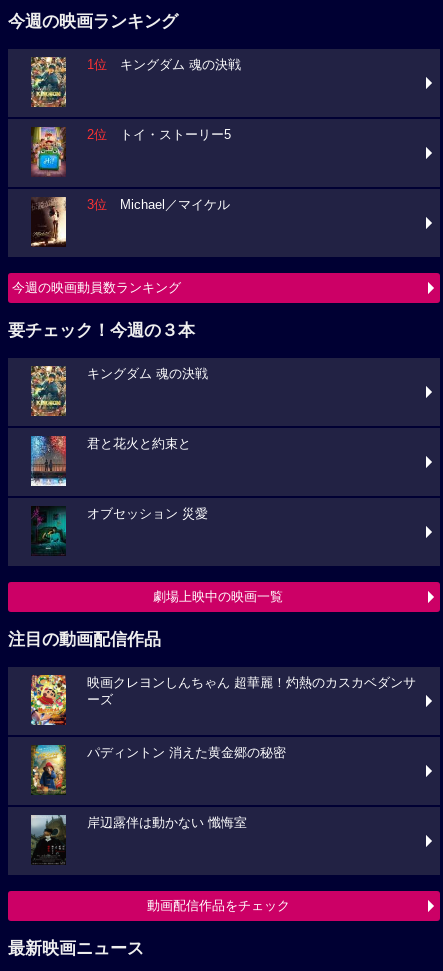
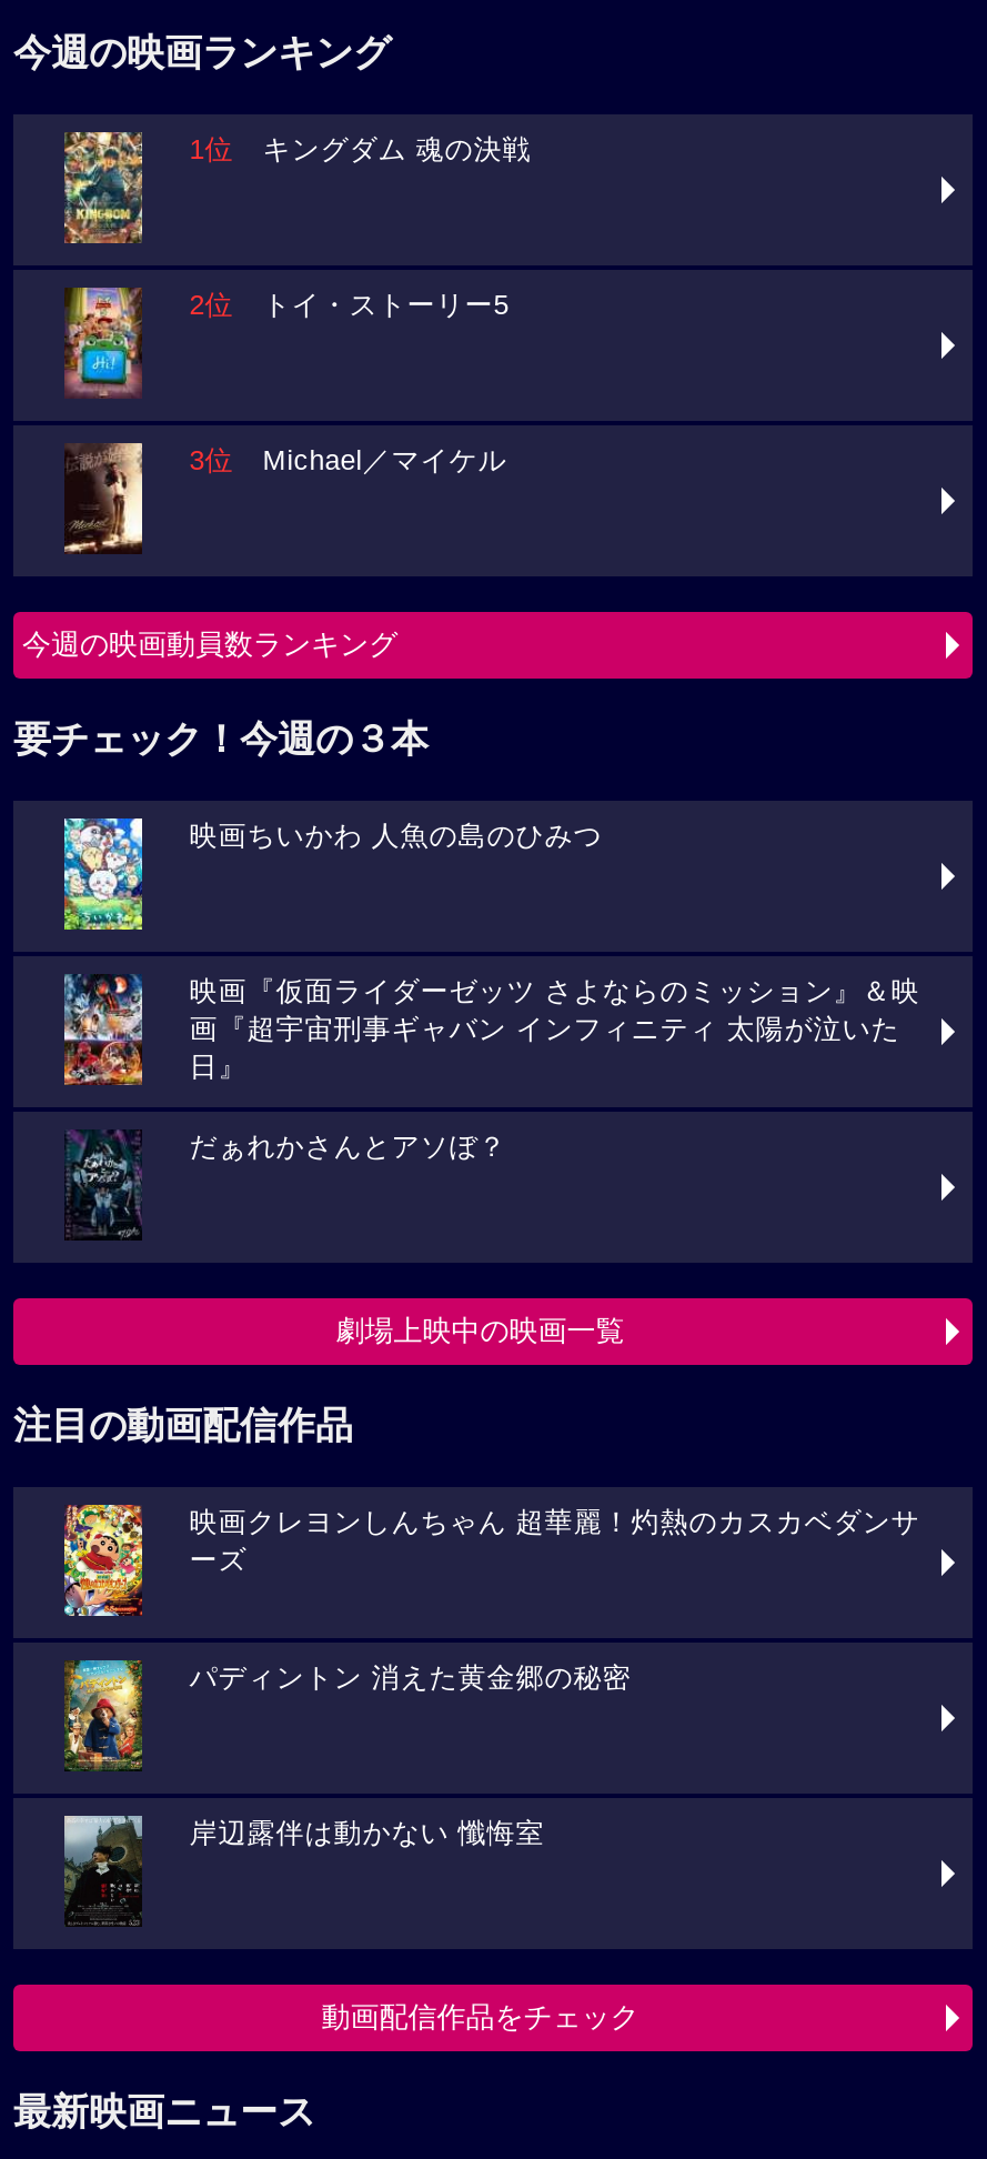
[30,365,208,417] [image] | キングダム 魂の決戦 -> [62,816,602,932] [image] | 映画ちいかわ 人魚の島のひみつ
[30,435,191,487] [image] | 君と花火と約束と -> [62,974,920,1085] [image] | 映画『仮面ライダーゼッツ さよならのミッション』＆映 | 画『超宇宙刑事ギャバン インフィニティ 太陽が泣いた | 日』
[31,506,208,553] [image] | オブセッション 災愛 -> [67,1129,507,1236] [image] | だぁれかさんとアソぼ？

